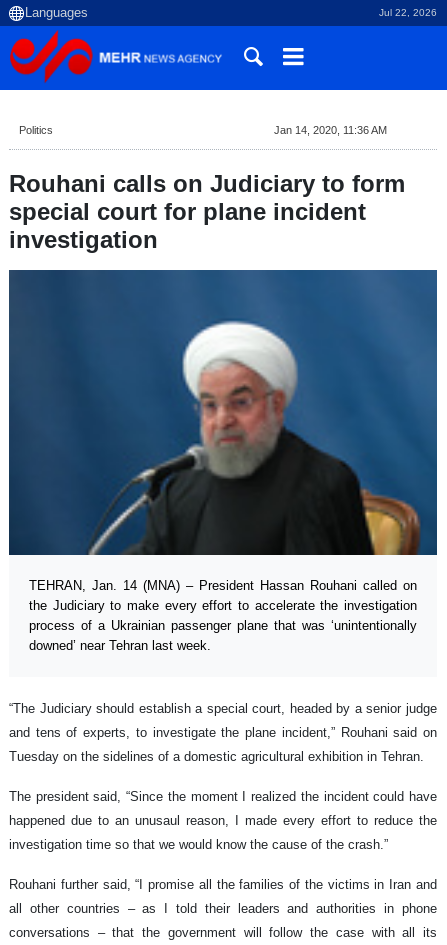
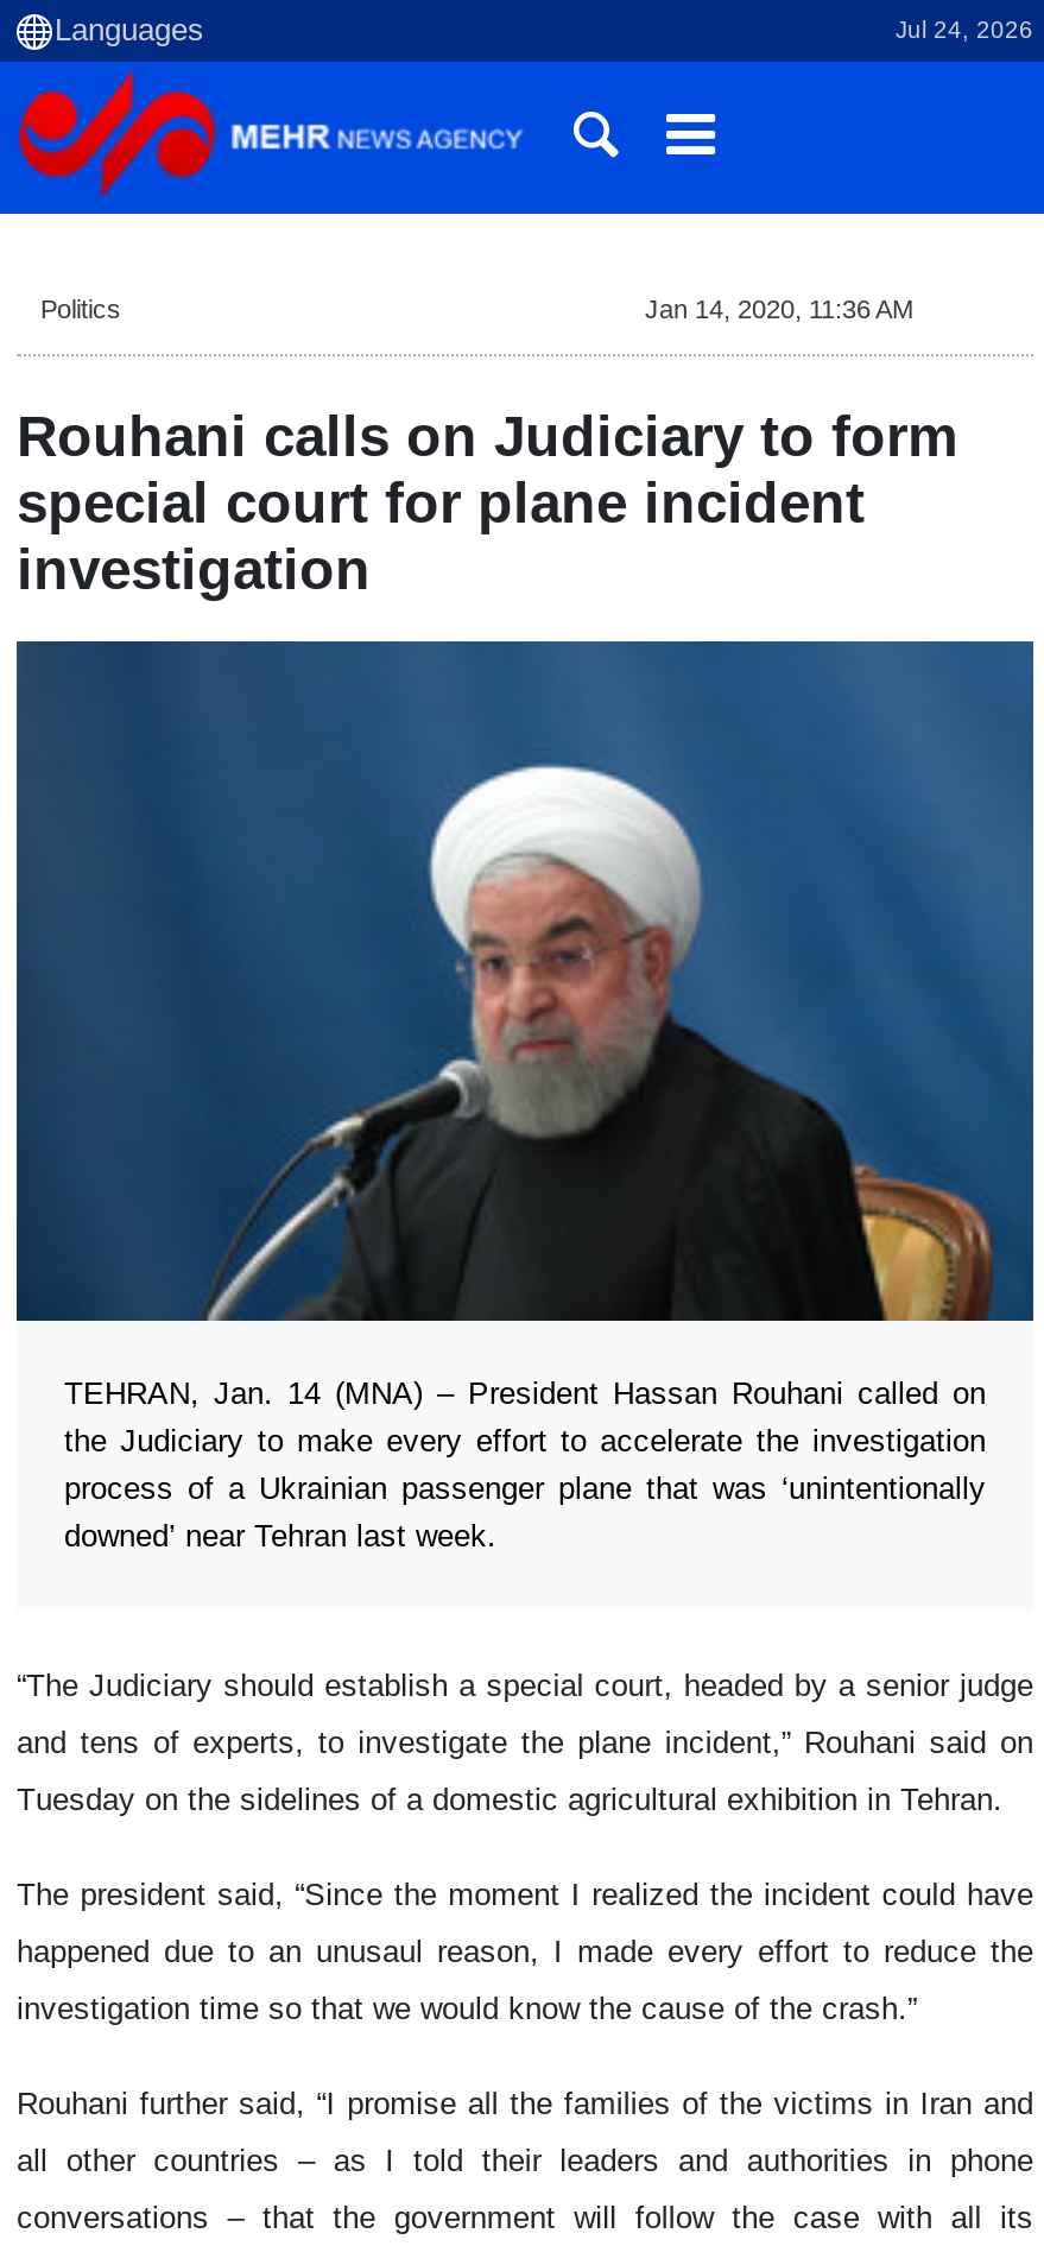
[379,7,437,18] Jul 22, 2026 -> [896,17,1033,43] Jul 24, 2026

